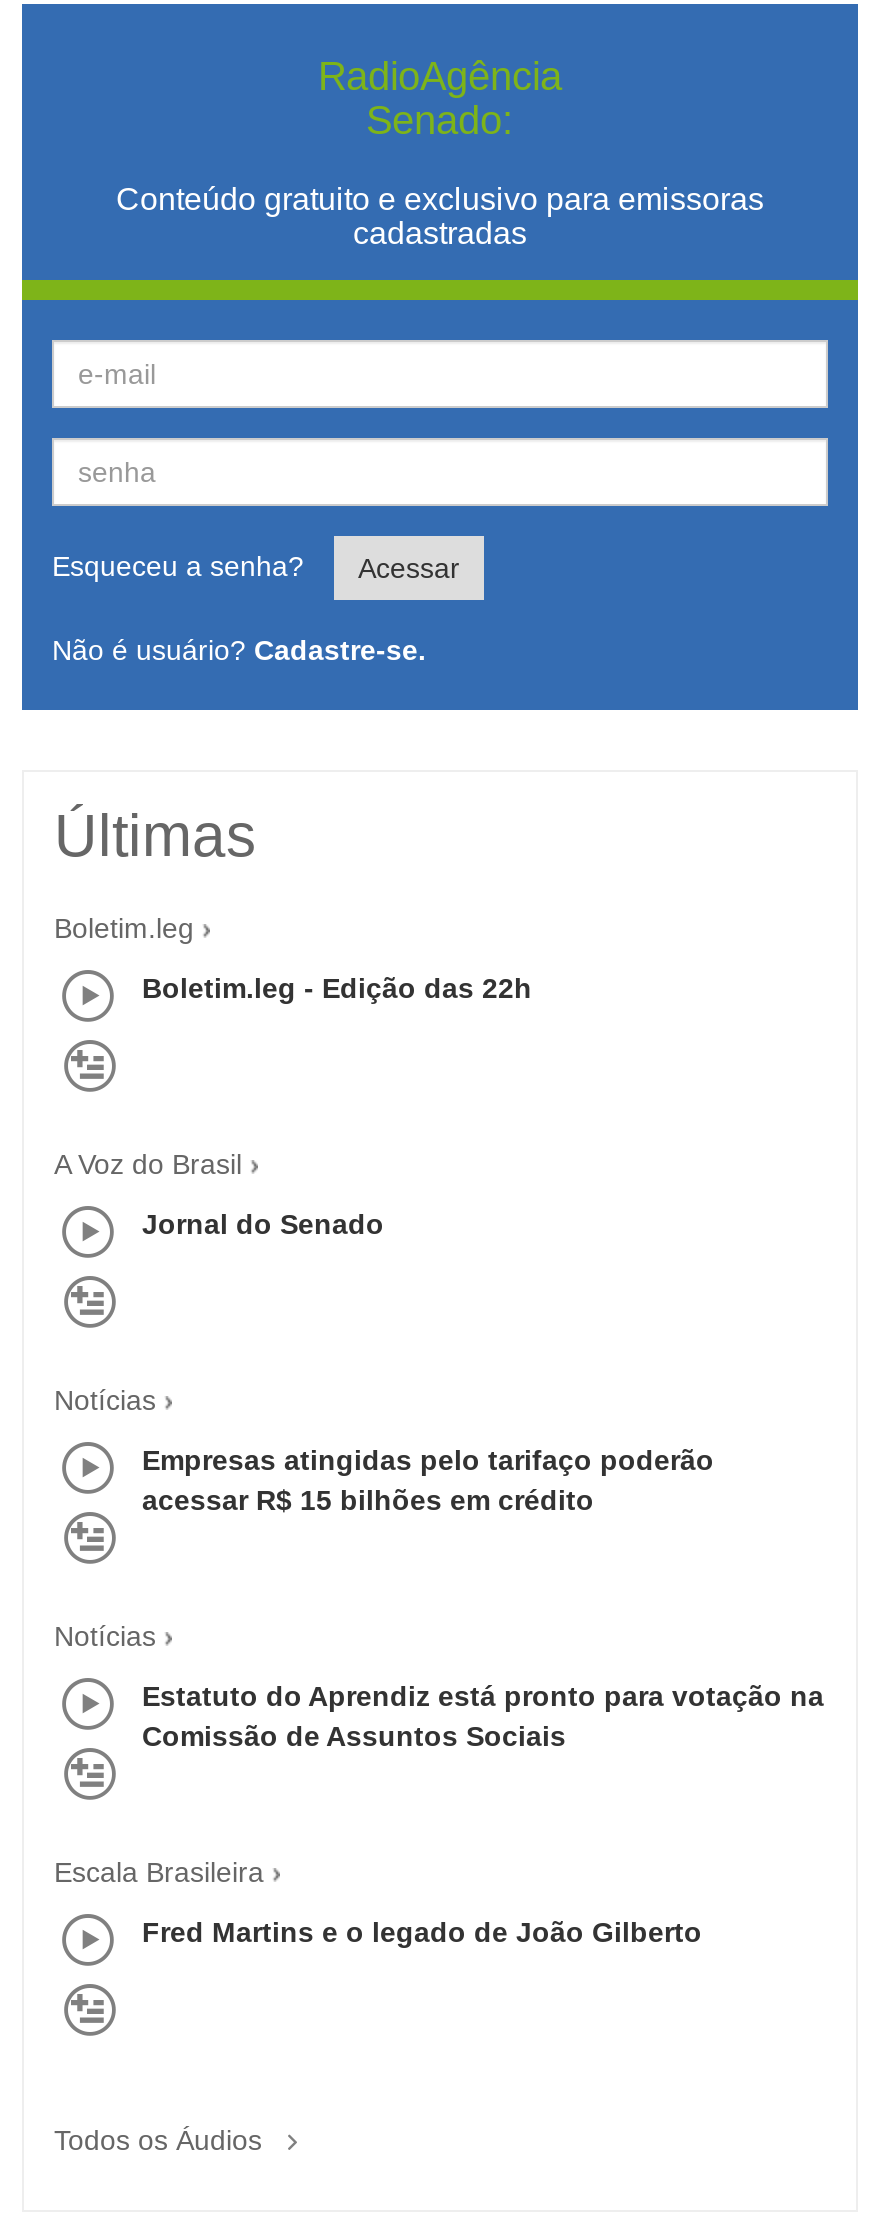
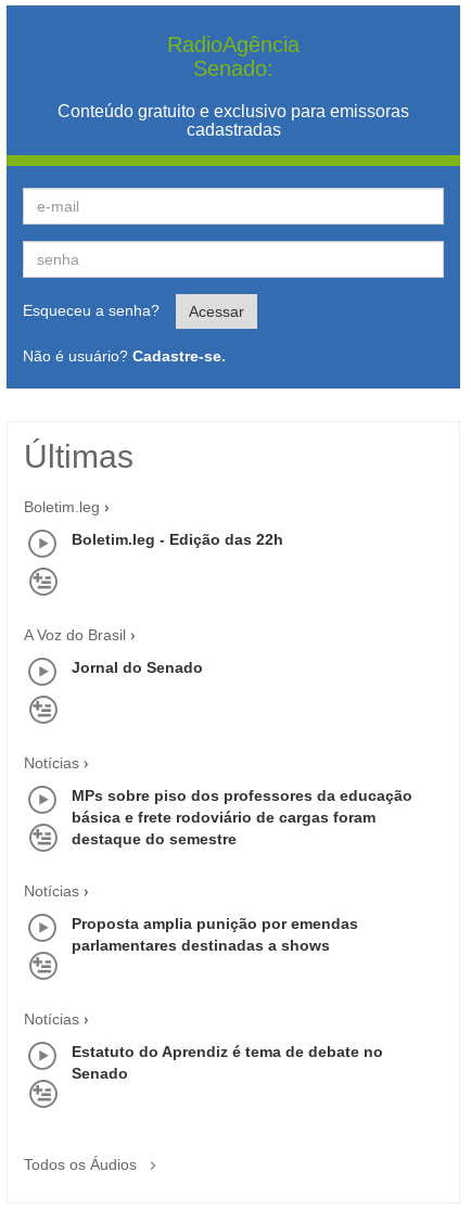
[142,1444,714,1516] Empresas atingidas pelo tarifaço poderão | acessar R$ 15 bilhões em crédito -> [72,787,412,848] MPs sobre piso dos professores da educação | básica e frete rodoviário de cargas foram | destaque do semestre
[142,1680,824,1752] Estatuto do Aprendiz está pronto para votação na | Comissão de Assuntos Sociais -> [72,915,358,954] Proposta amplia punição por emendas | parlamentares destinadas a shows
[54,1856,264,1888] Escala Brasileira -> [24,1011,79,1028] Notícias
[142,1916,702,1948] Fred Martins e o legado de João Gilberto -> [72,1043,383,1082] Estatuto do Aprendiz é tema de debate no | Senado

